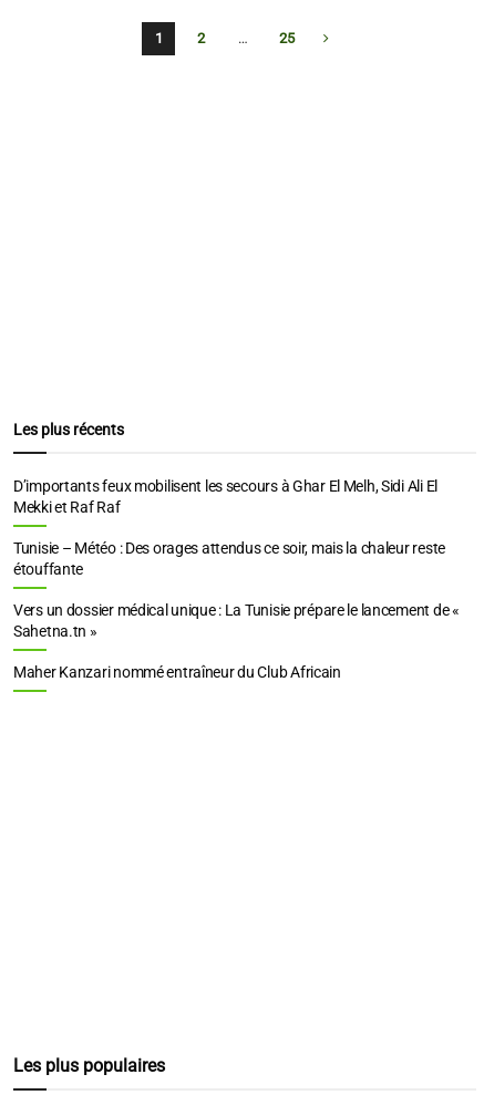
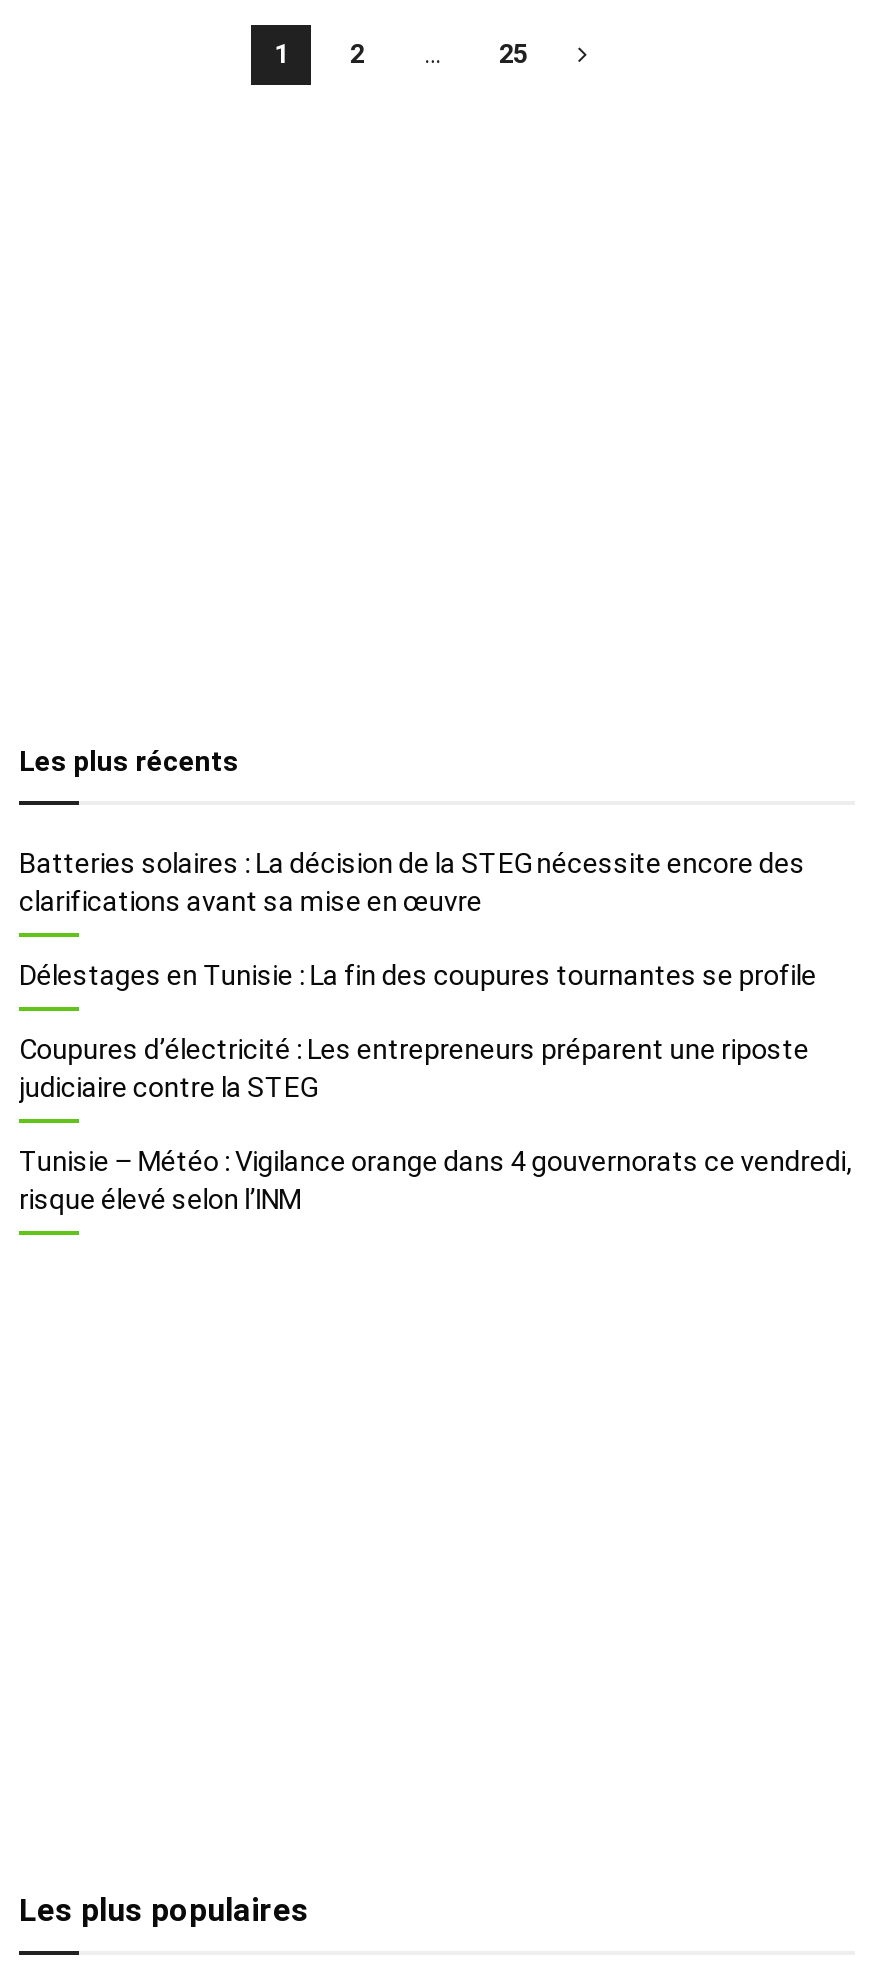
[13,478,437,516] D’importants feux mobilisent les secours à Ghar El Melh, Sidi Ali El | Mekki et Raf Raf -> [19,848,805,918] Batteries solaires : La décision de la STEG nécessite encore des | clarifications avant sa mise en œuvre
[13,540,445,578] Tunisie – Météo : Des orages attendus ce soir, mais la chaleur reste | étouffante -> [19,960,817,992] Délestages en Tunisie : La fin des coupures tournantes se profile
[13,602,459,640] Vers un dossier médical unique : La Tunisie prépare le lancement de « | Sahetna.tn » -> [19,1034,809,1104] Coupures d’électricité : Les entrepreneurs préparent une riposte | judiciaire contre la STEG
[13,664,341,681] Maher Kanzari nommé entraîneur du Club Africain -> [19,1146,851,1216] Tunisie – Météo : Vigilance orange dans 4 gouvernorats ce vendredi, | risque élevé selon l’INM

